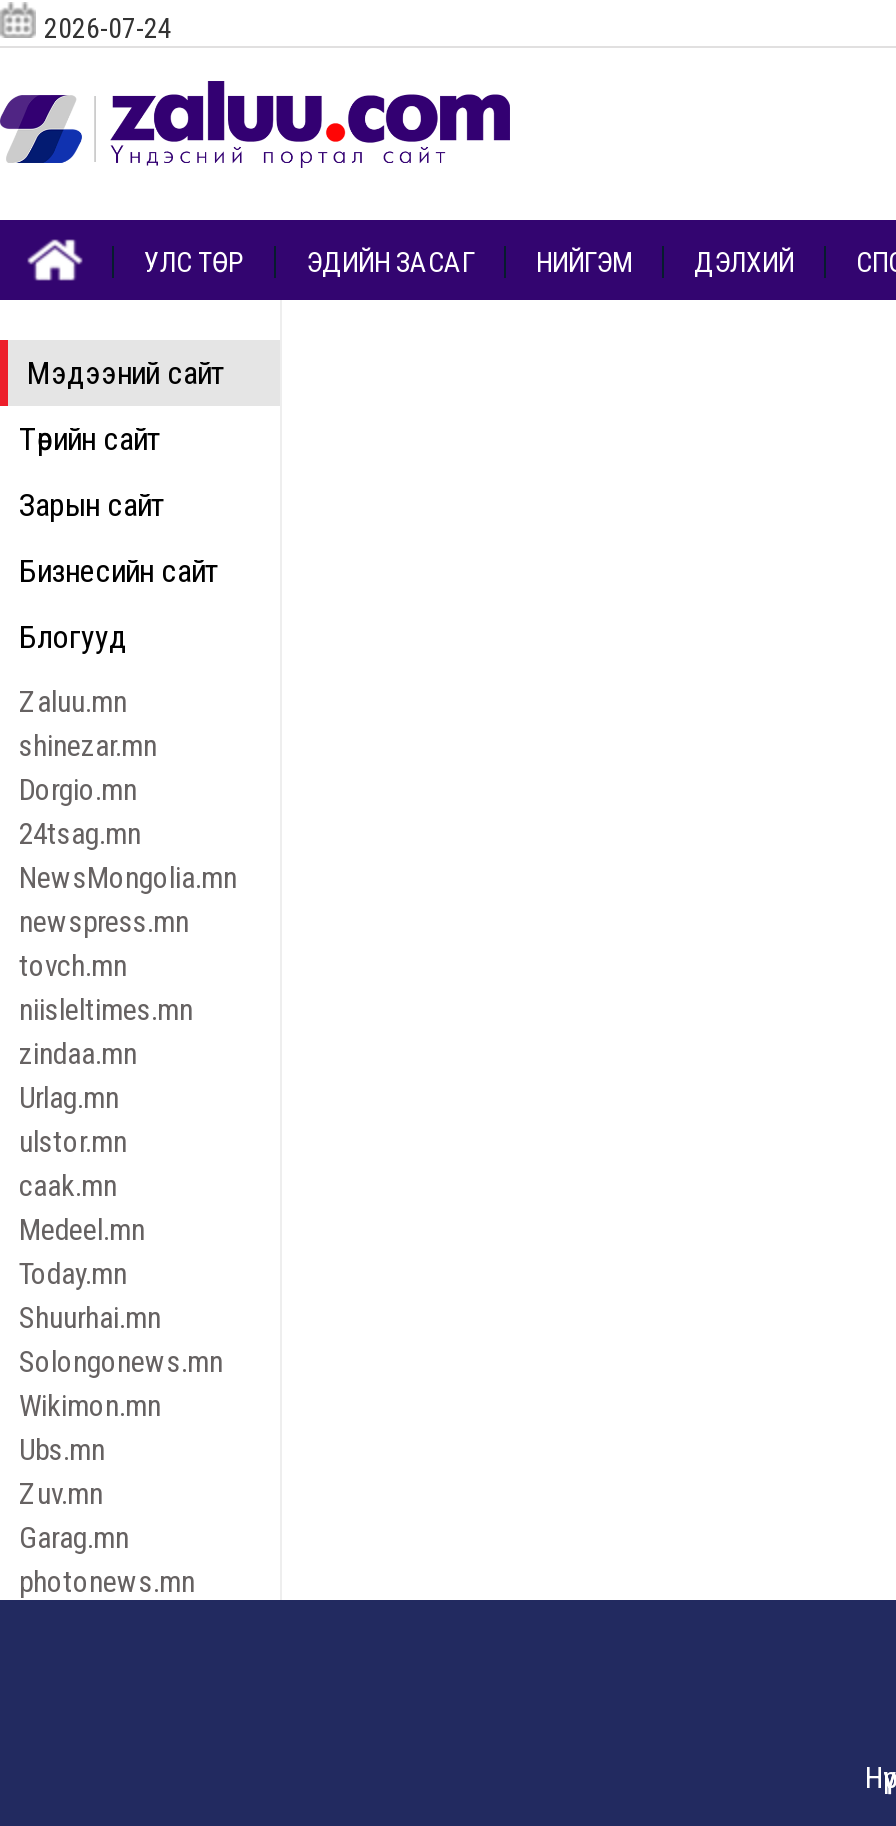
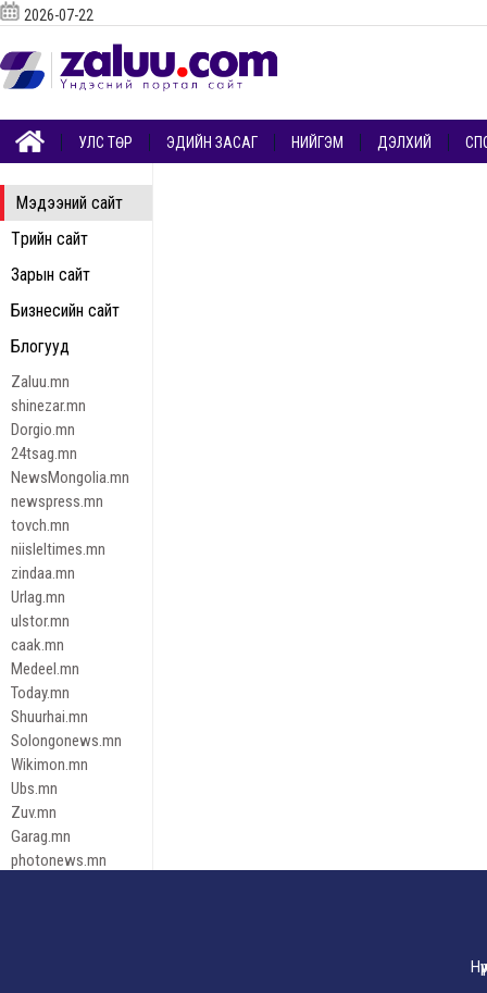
[44,12,172,44] 2026-07-24 -> [24,7,93,24] 2026-07-22

